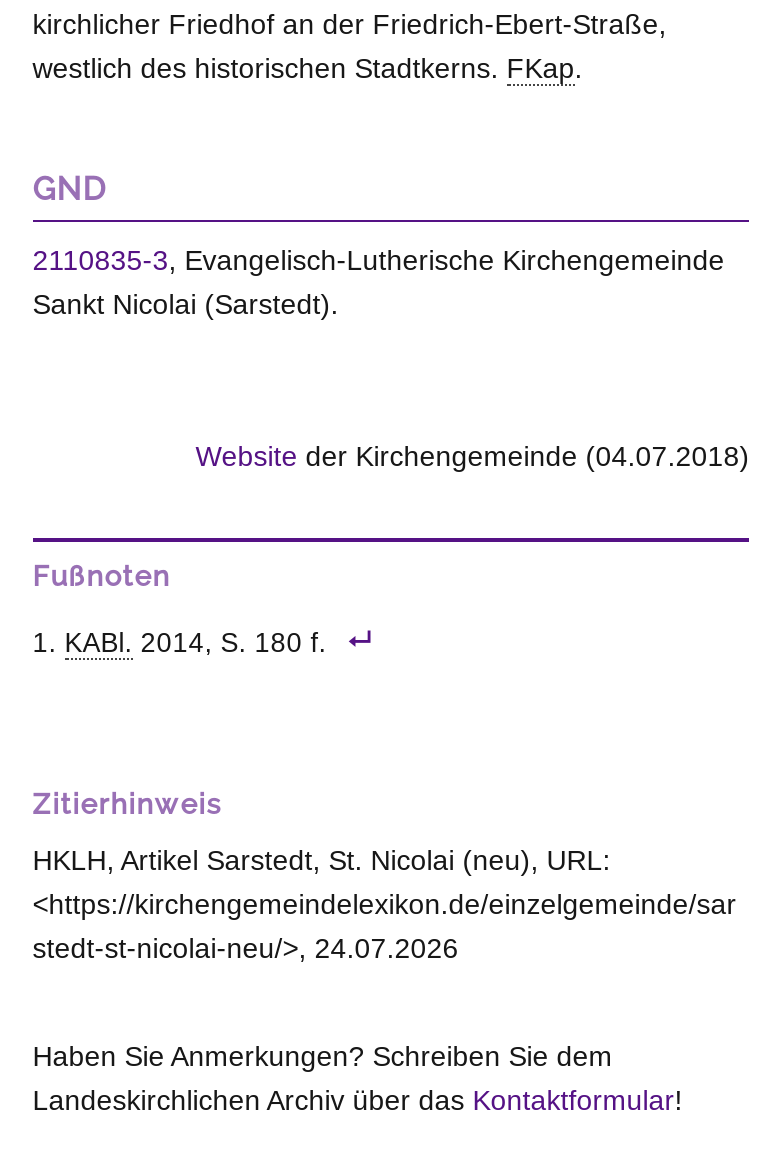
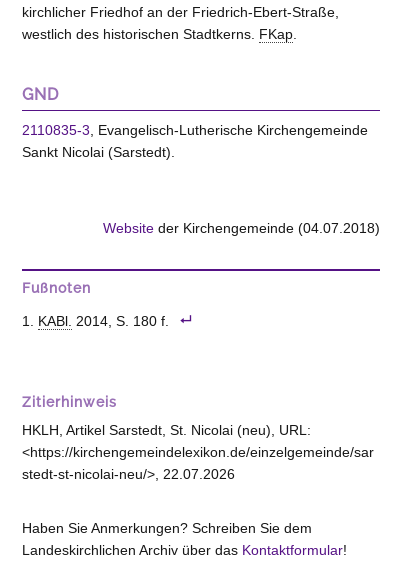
[33,932,459,964] stedt-st-nicolai-neu/>, 24.07.2026 -> [22,466,235,482] stedt-st-nicolai-neu/>, 22.07.2026

